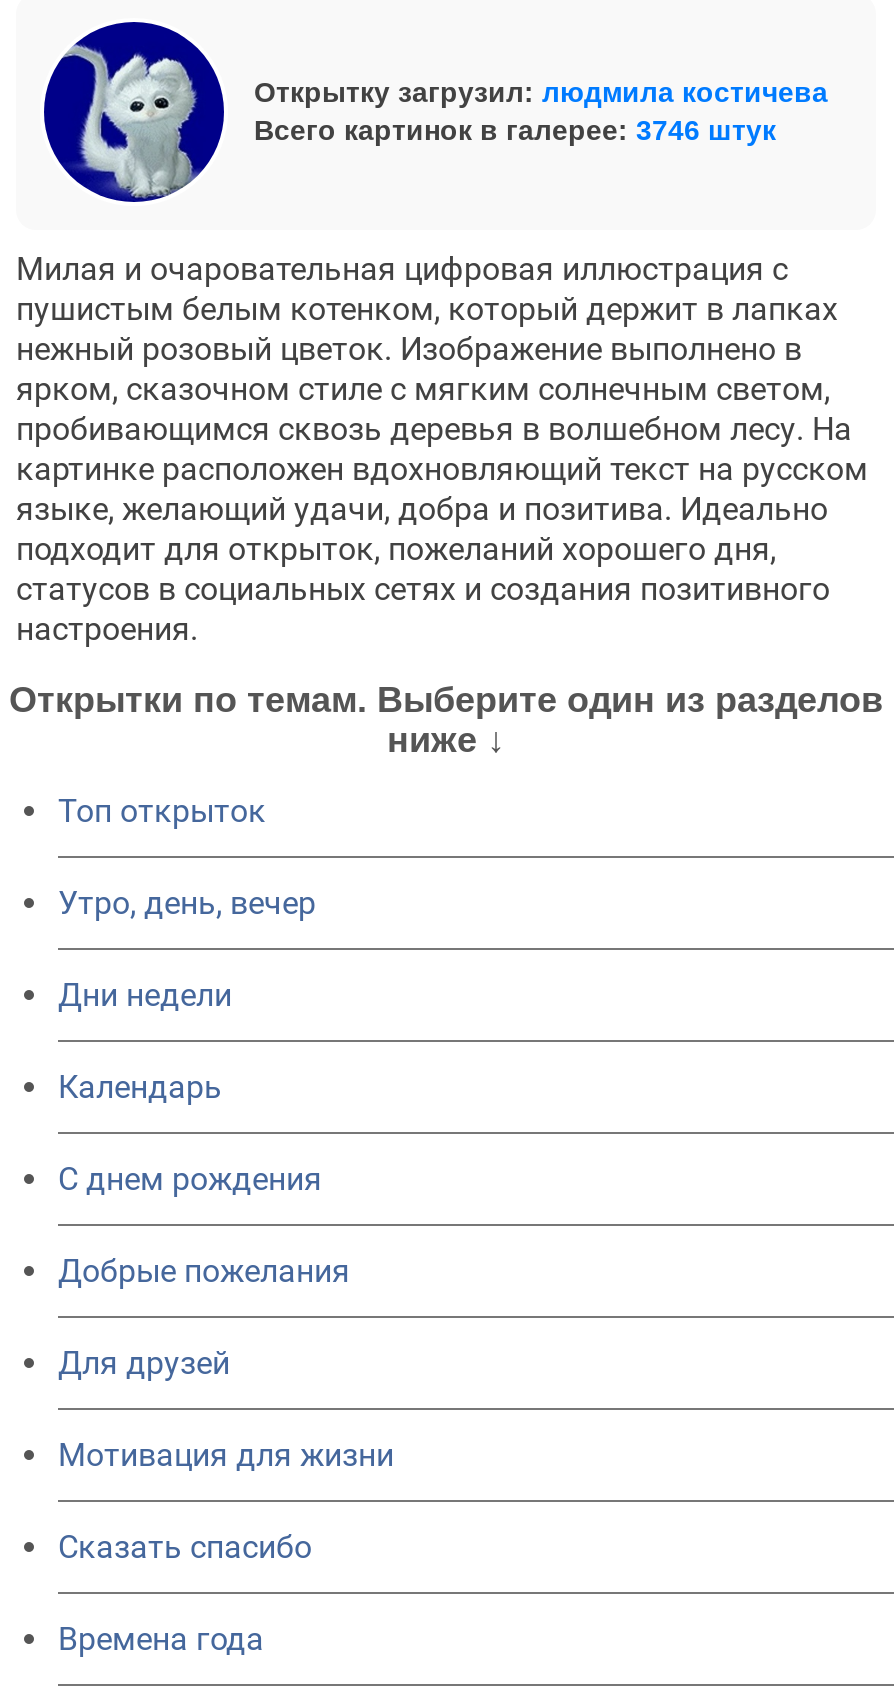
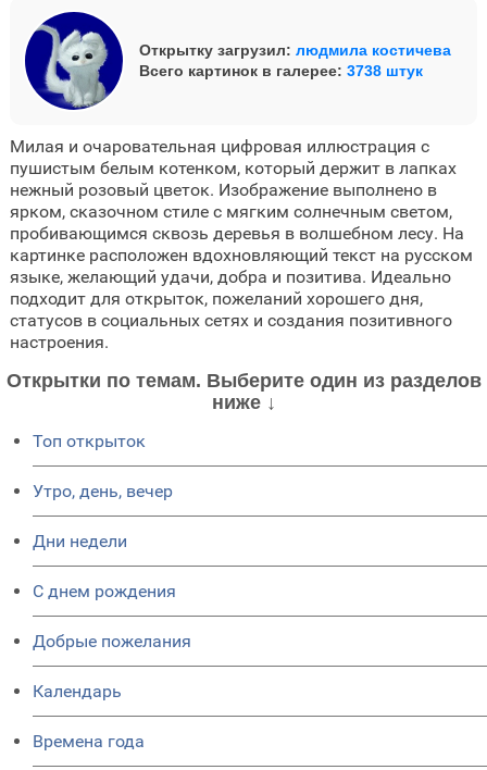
[254,114,776,146] Всего картинок в галерее: 3746 штук -> [139,62,423,79] Всего картинок в галерее: 3738 штук
moved [58,1068,222,1106] -> [33,681,122,701]: Календарь
[58,1344,394,1566] Для друзей | Мотивация для жизни | Сказать спасибо -> none

